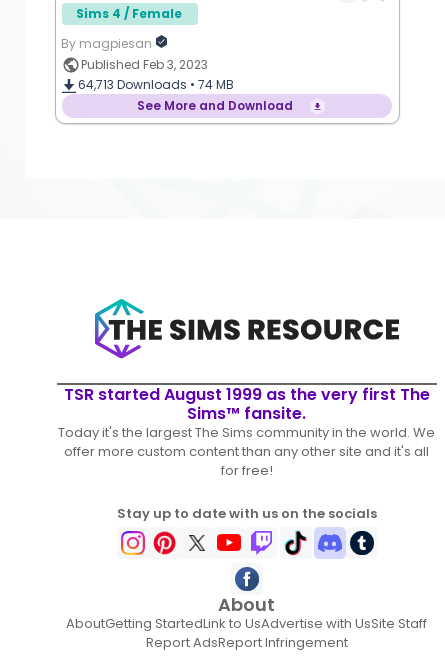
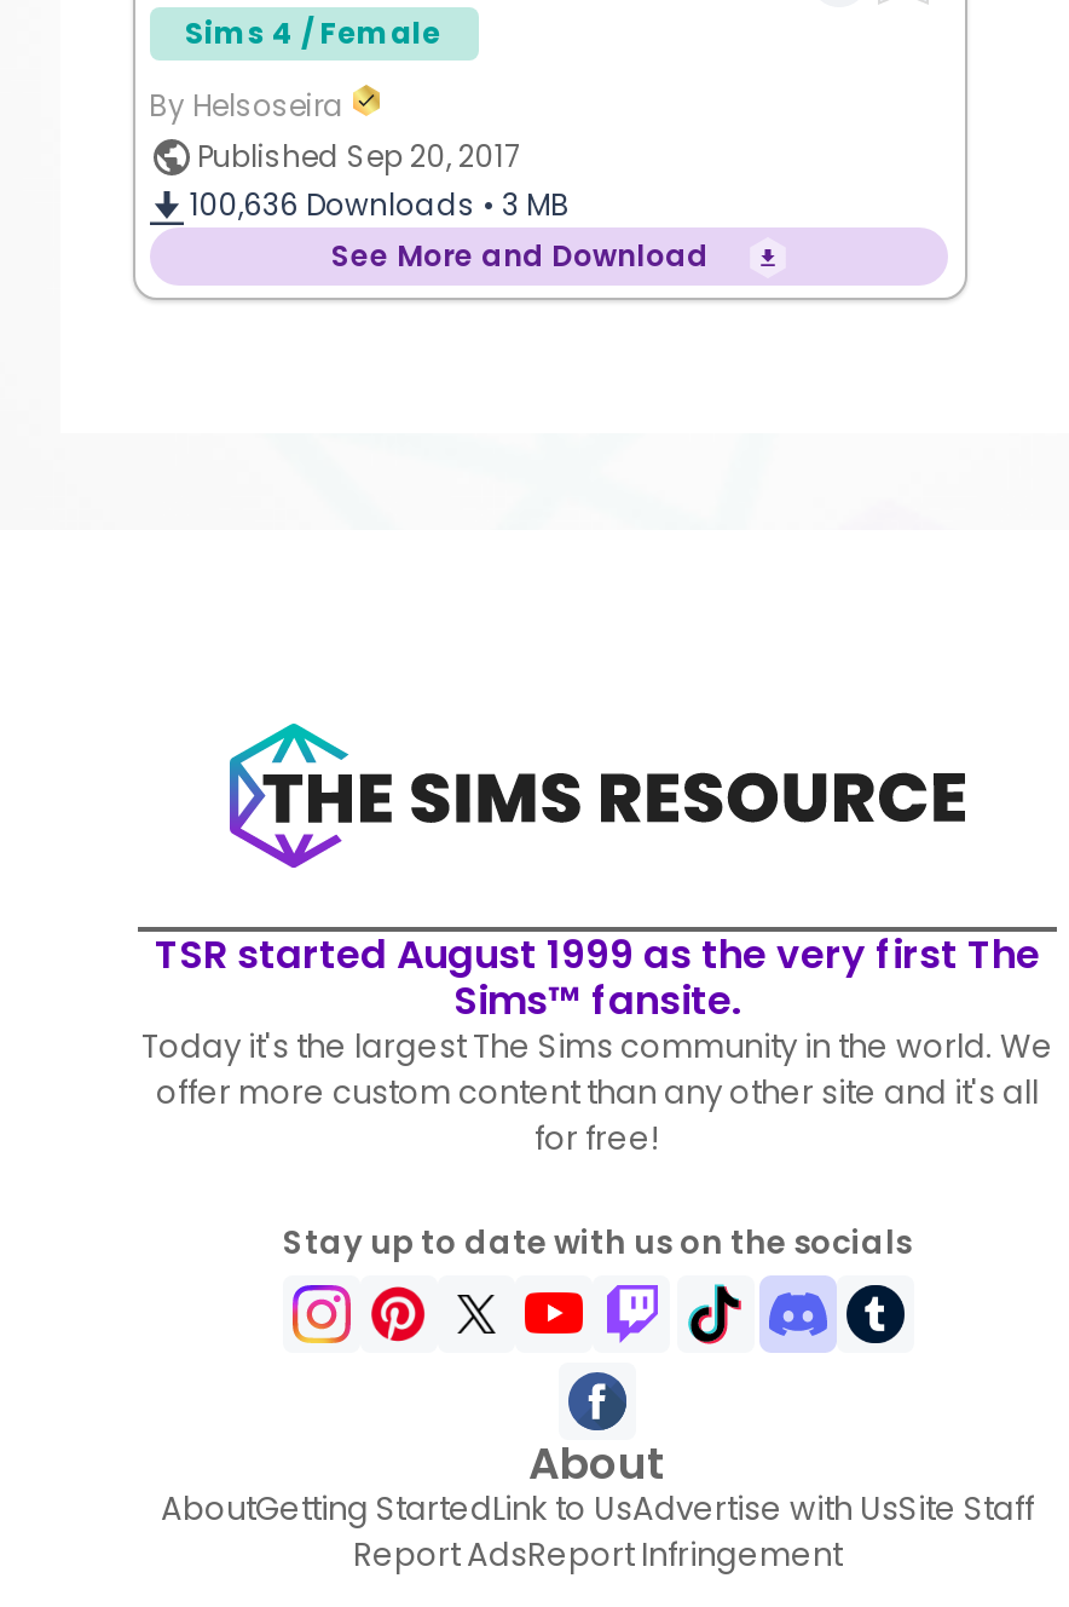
[61,35,152,52] By magpiesan -> [149,84,345,125] By Helsoseira
[81,56,208,73] Published Feb 3, 2023 -> [197,135,521,176] Published Sep 20, 2017
[78,76,234,93] 64,713 Downloads • 74 MB -> [190,183,570,225] 100,636 Downloads • 3 MB

